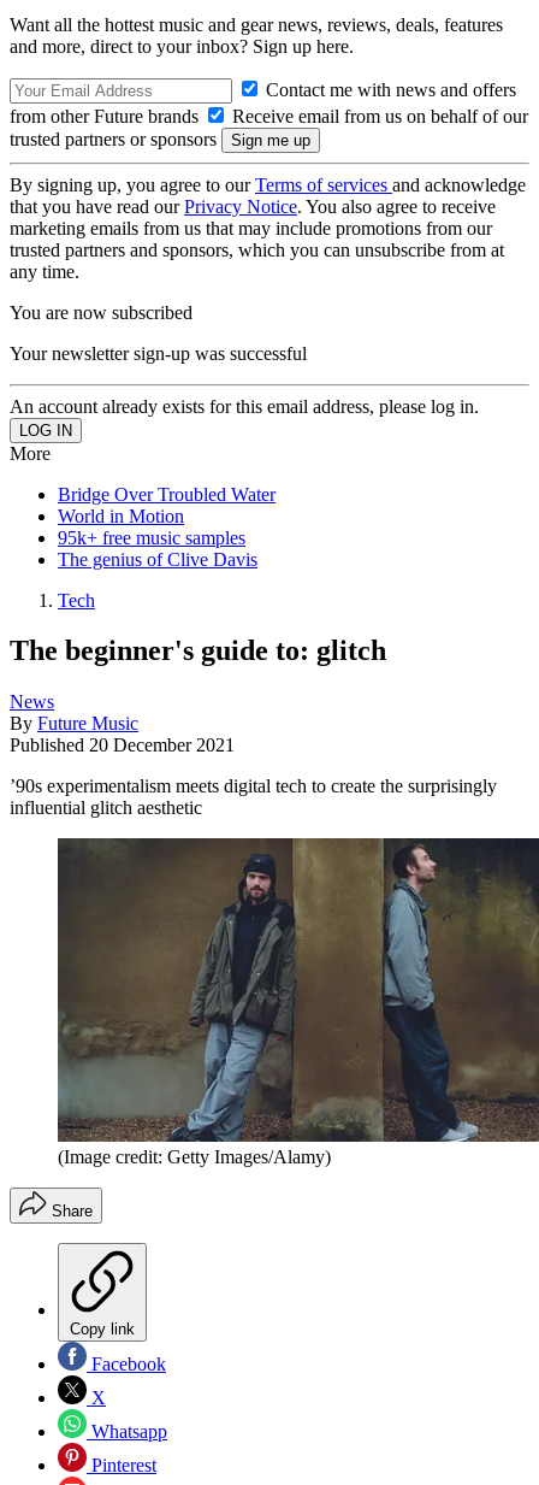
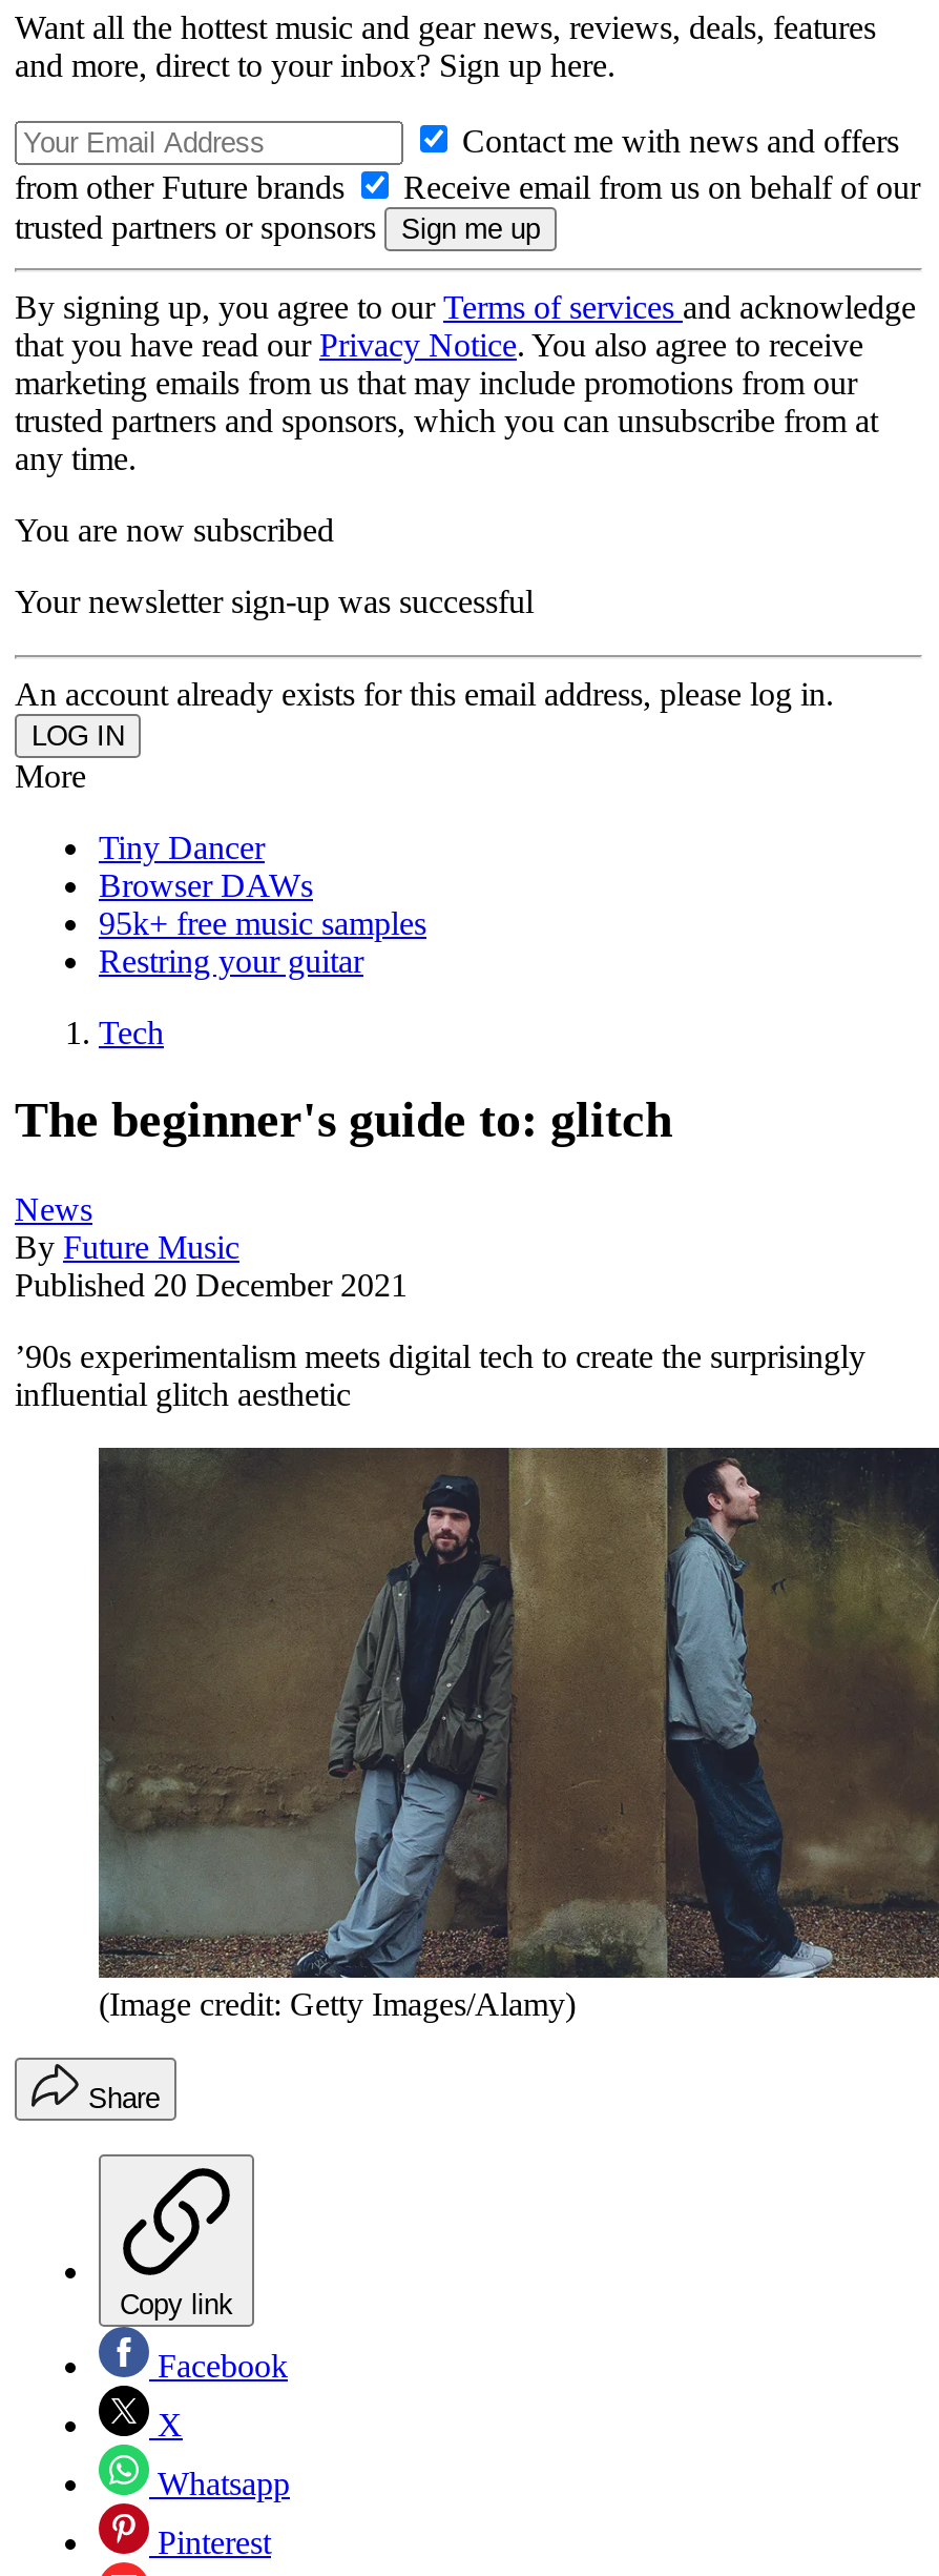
[58,484,276,526] Bridge Over Troubled Water | World in Motion -> [99,829,313,902] Tiny Dancer | Browser DAWs
[58,549,257,569] The genius of Clive Davis -> [99,942,363,978] Restring your guitar

